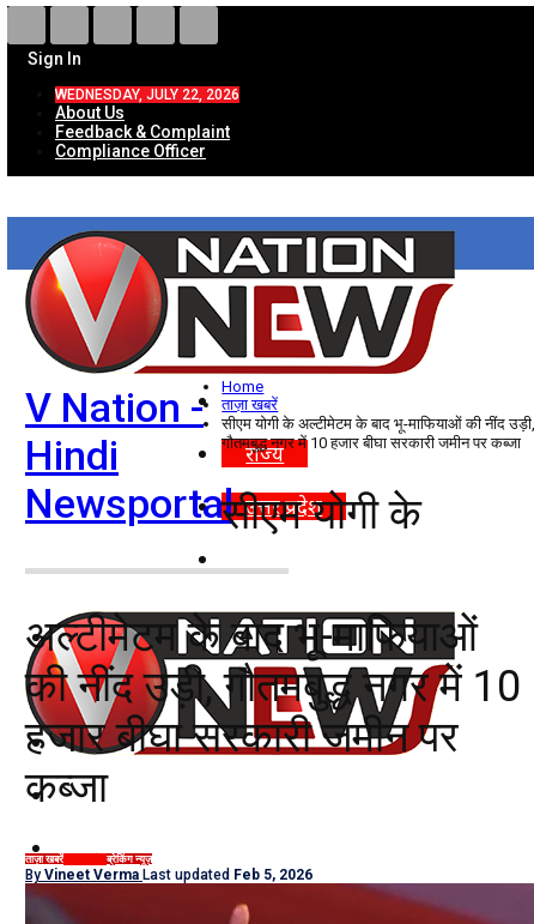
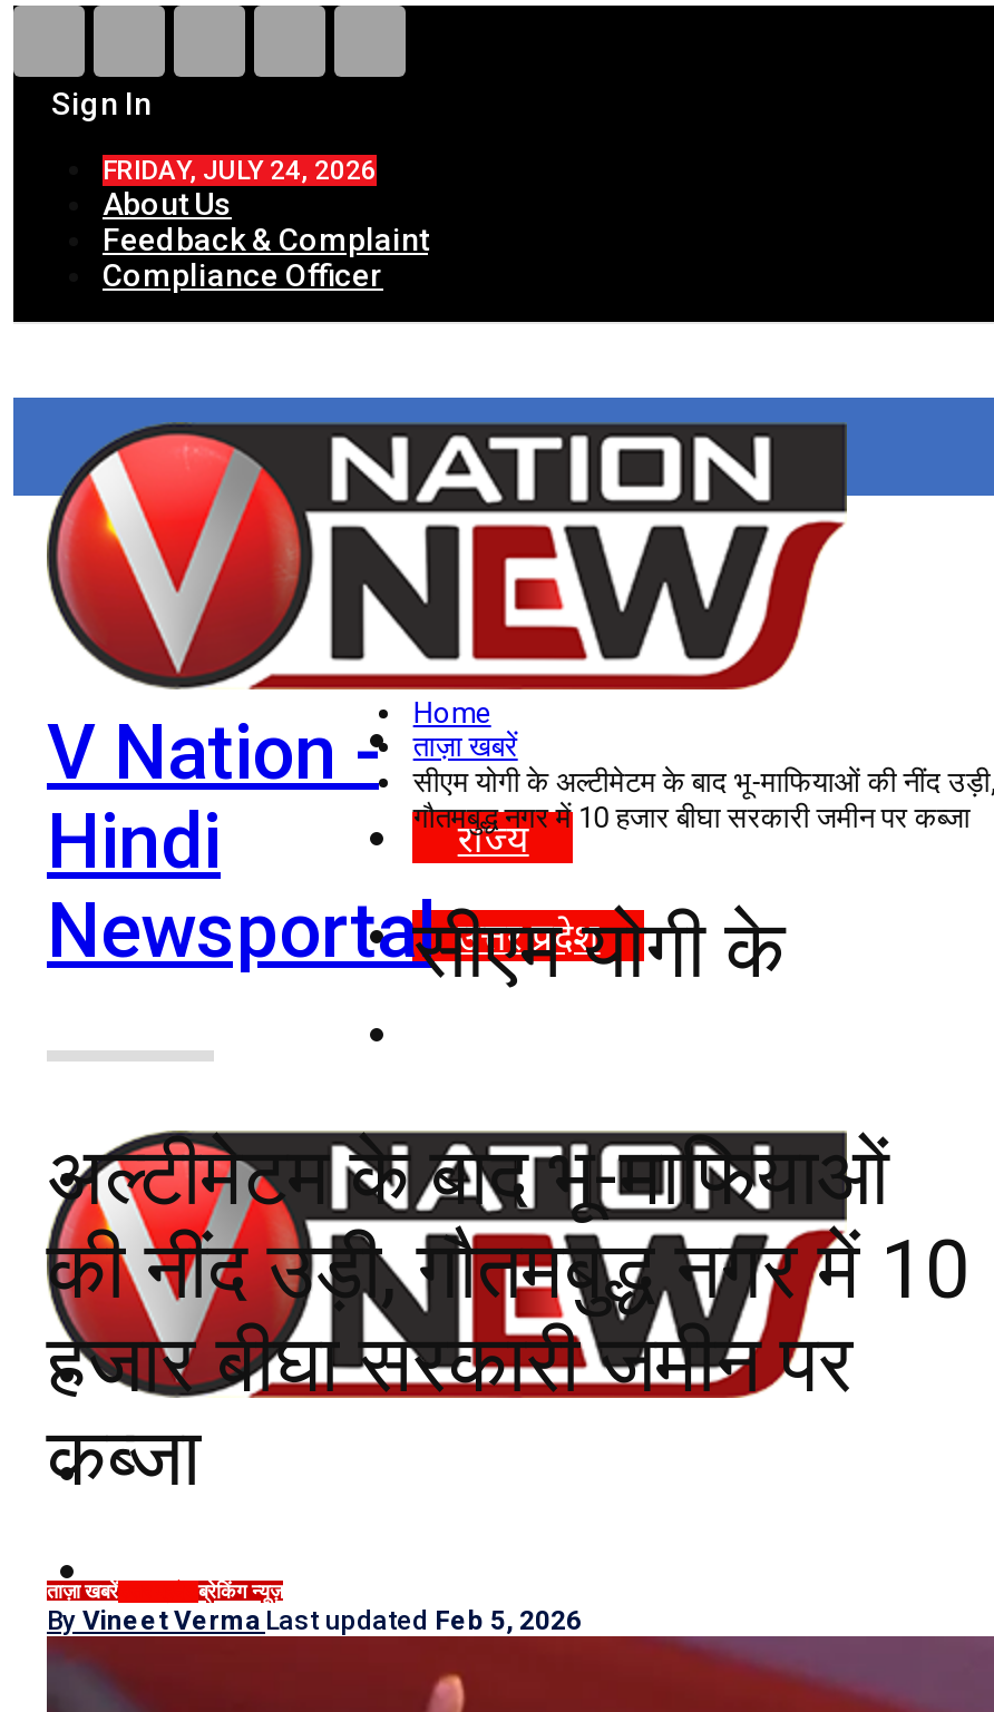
[55,86,239,103] WEDNESDAY, JULY 22, 2026 -> [103,155,377,186] FRIDAY, JULY 24, 2026

